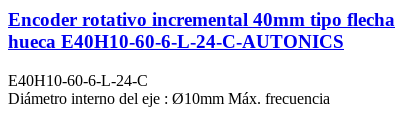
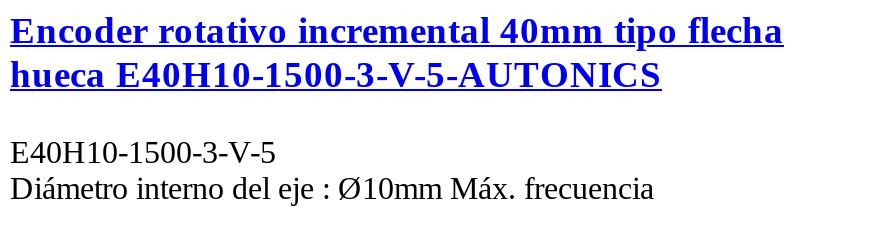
[8,31,344,52] hueca E40H10-60-6-L-24-C-AUTONICS -> [10,54,662,96] hueca E40H10-1500-3-V-5-AUTONICS
[8,72,148,89] E40H10-60-6-L-24-C -> [10,135,276,169] E40H10-1500-3-V-5

